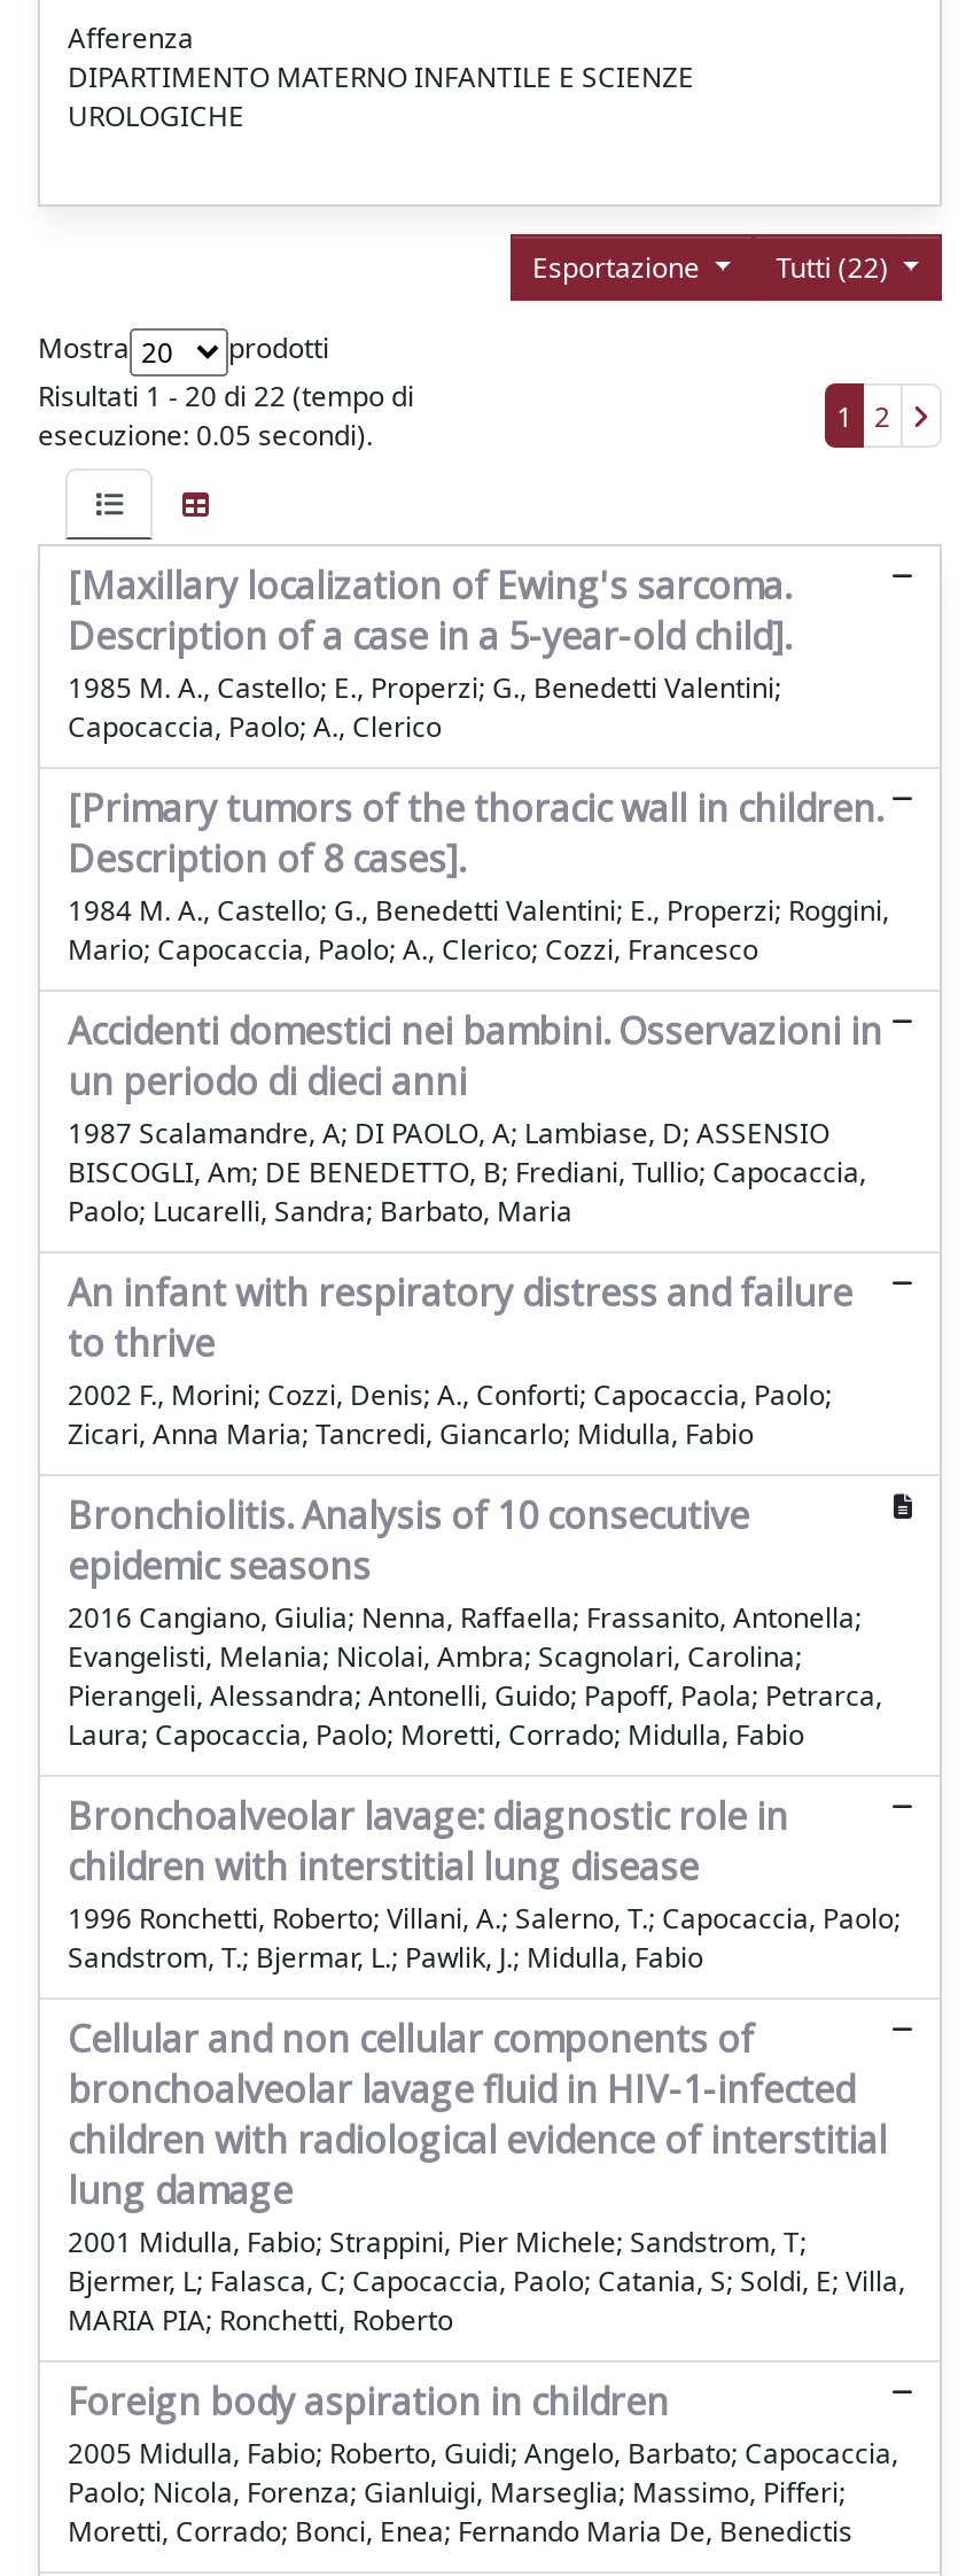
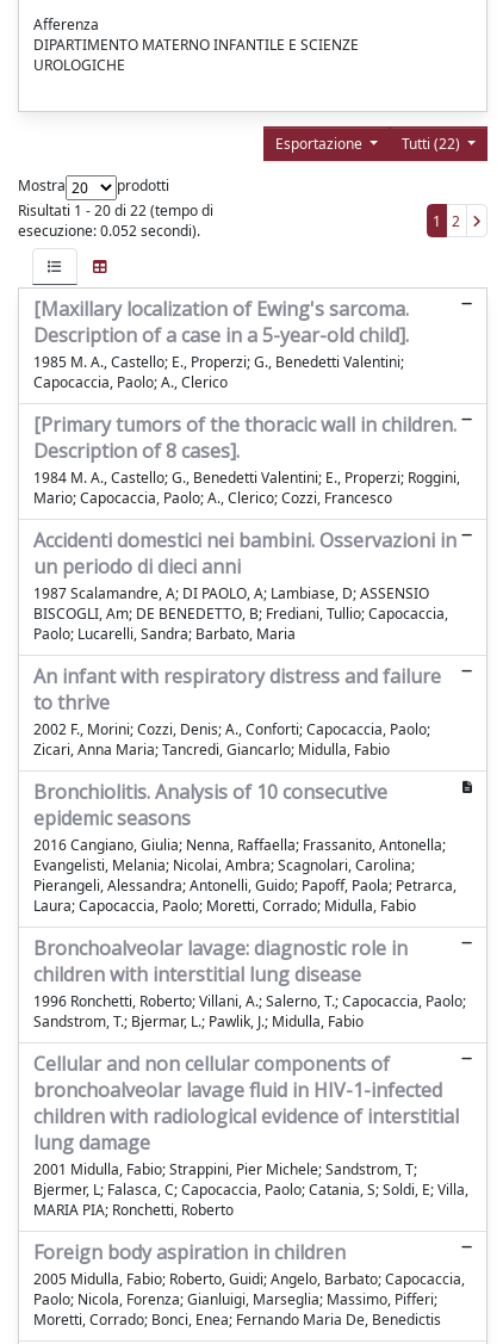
[38,416,373,455] esecuzione: 0.05 secondi). -> [18,221,200,241] esecuzione: 0.052 secondi).

